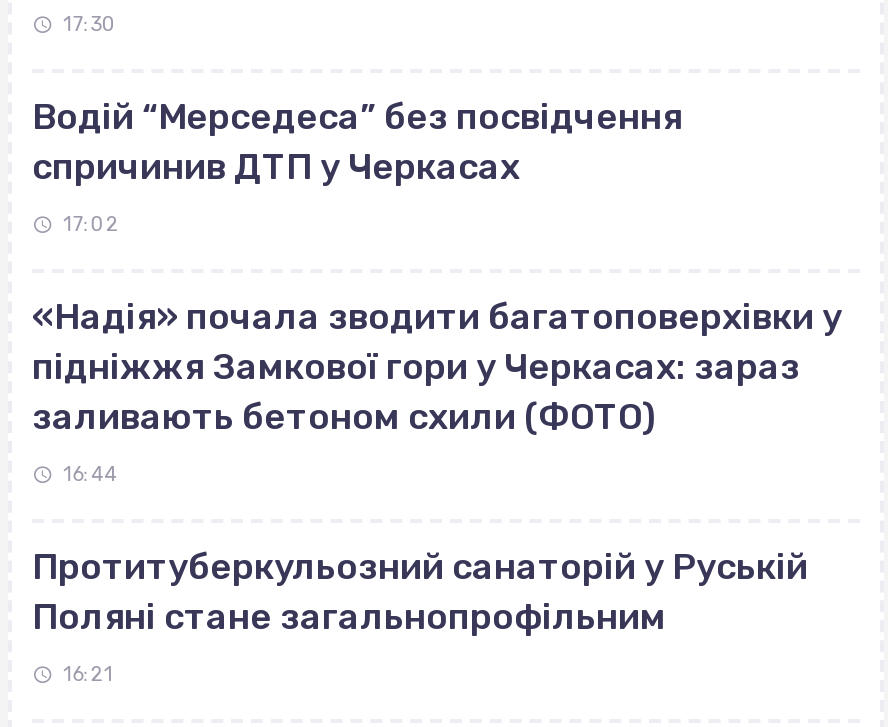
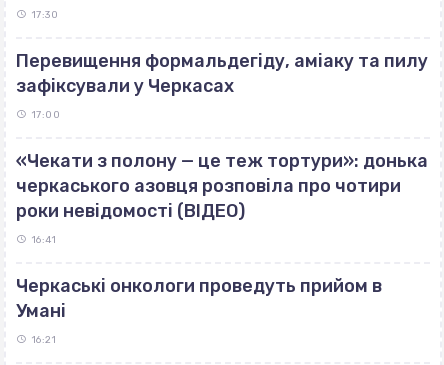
[32,96,682,190] Водій “Мерседеса” без посвідчення | спричинив ДТП у Черкасах -> [16,50,428,97] Перевищення формальдегіду, аміаку та пилу | зафіксували у Черкасах
[63,214,119,238] 17:02 -> [32,109,61,121] 17:00
[32,296,842,440] «Надія» почала зводити багатоповерхівки у | підніжжя Замкової гори у Черкасах: зараз | заливають бетоном схили (ФОТО) -> [16,150,428,222] «Чекати з полону — це теж тортури»: донька | черкаського азовця розповіла про чотири | роки невідомості (ВІДЕО)
[63,464,117,488] 16:44 -> [32,234,57,246] 16:41
[32,546,808,640] Протитуберкульозний санаторій у Руській | Поляні стане загальнопрофільним -> [16,275,382,322] Черкаські онкологи проведуть прийом в | Умані

